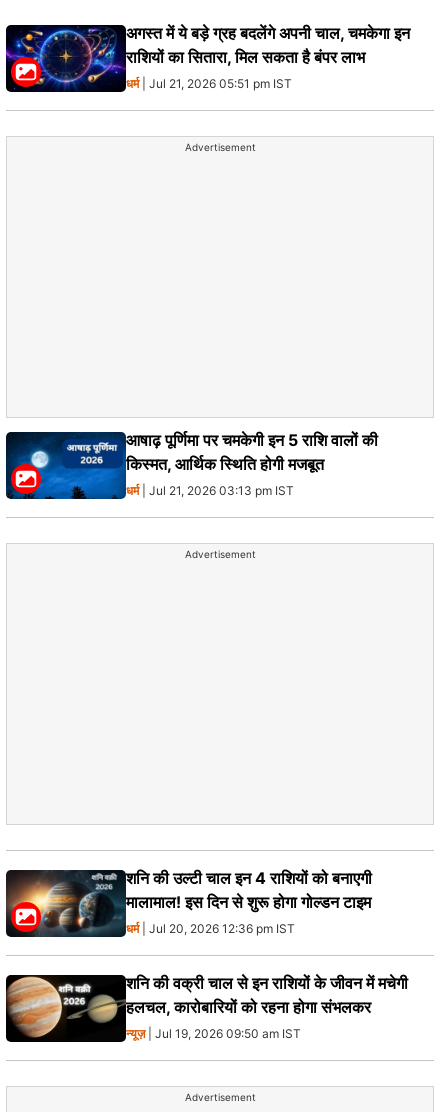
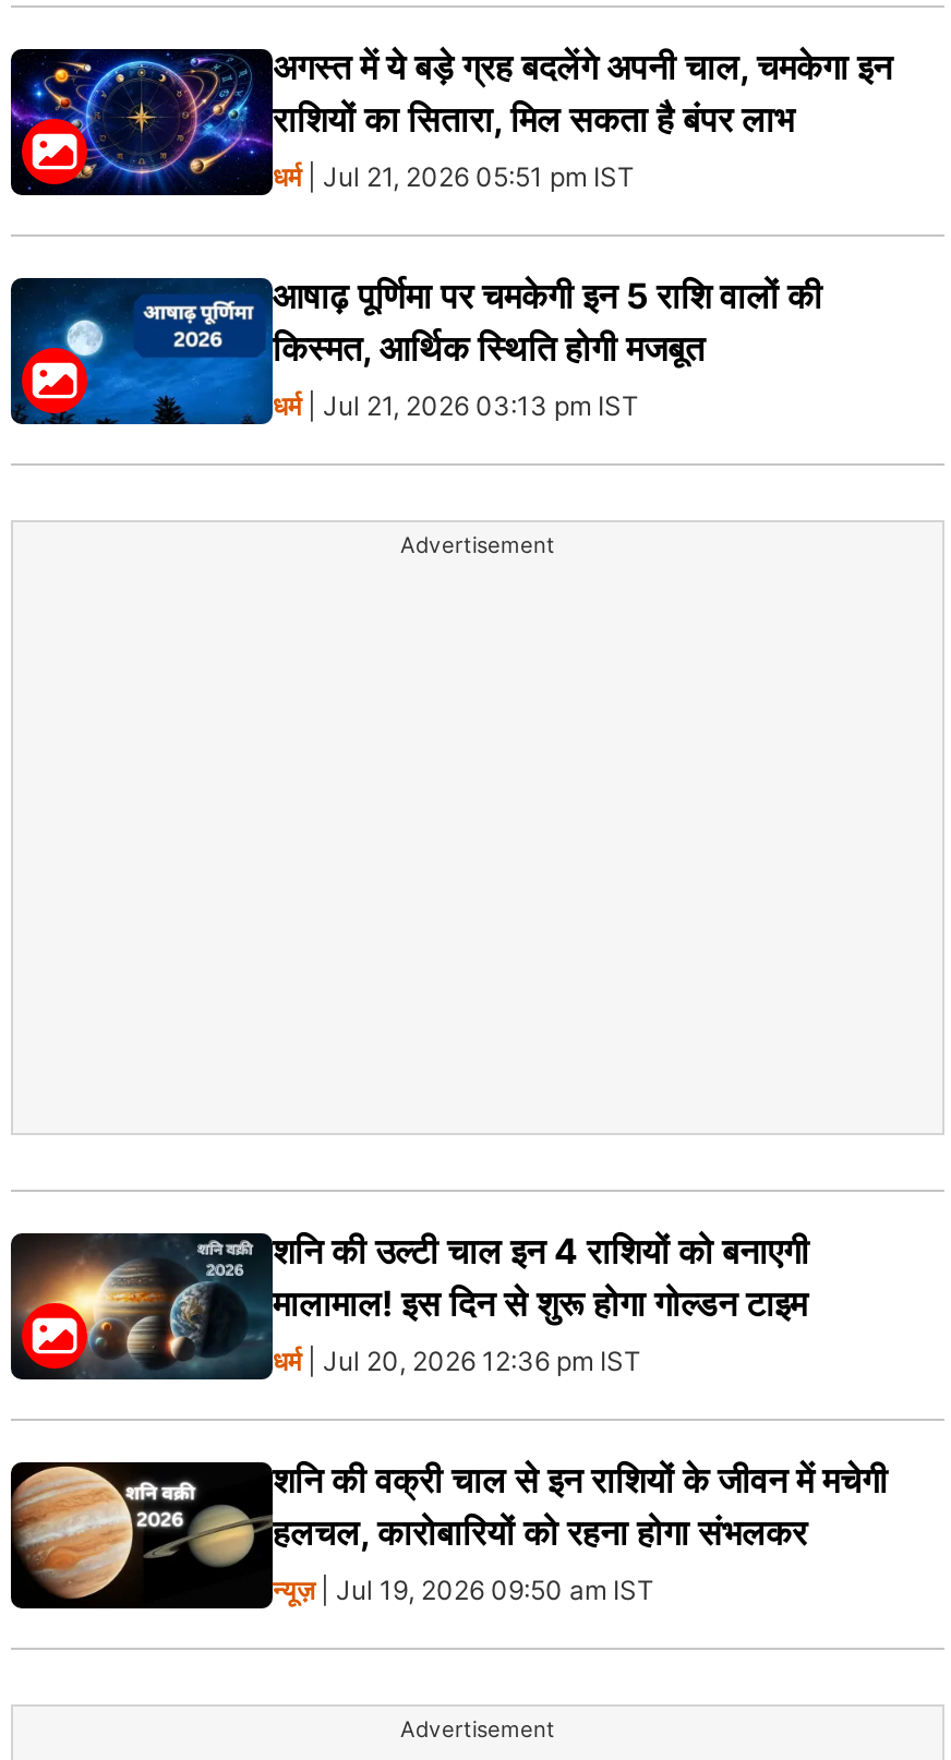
[184,141,255,153] Advertisement -> none

